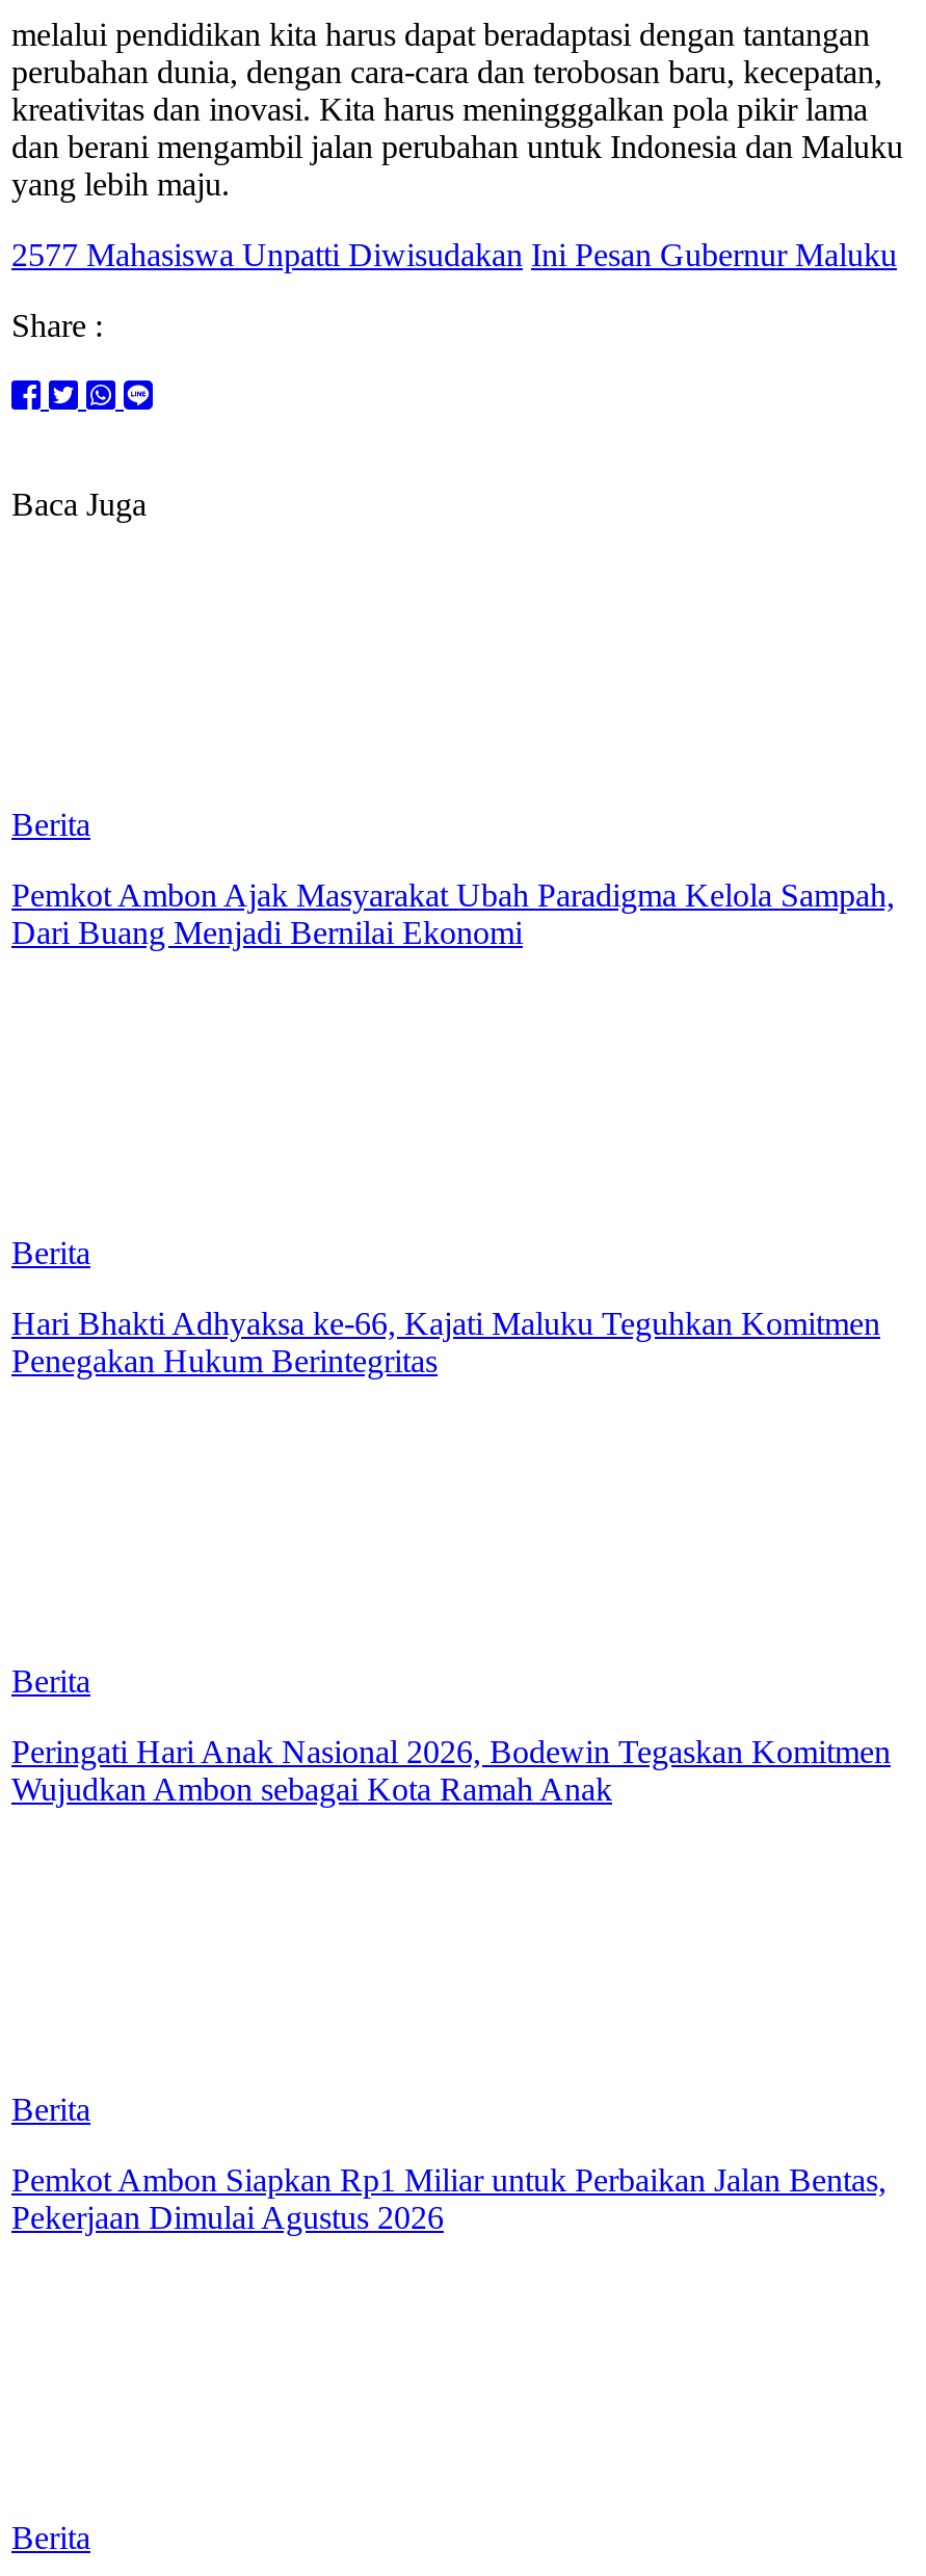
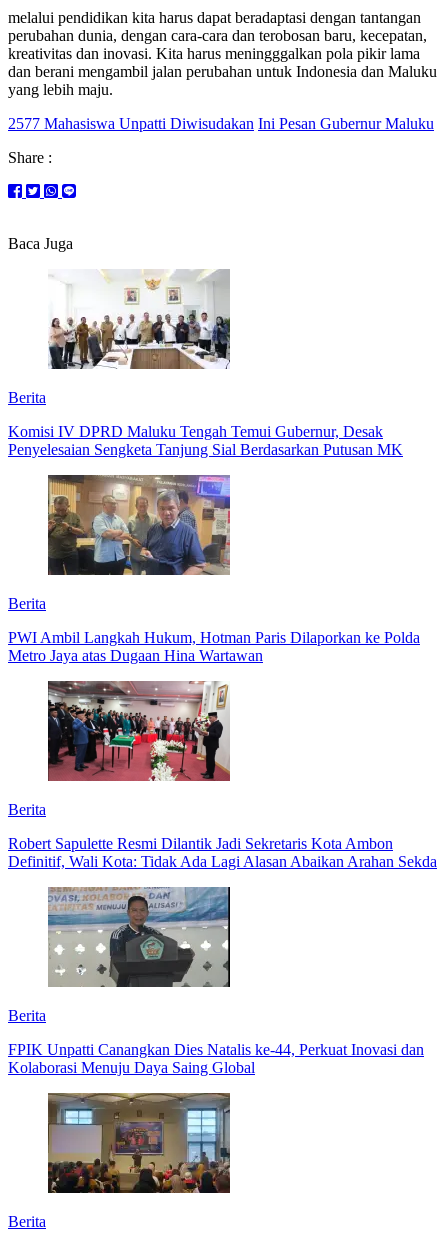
none -> [48,269,231,370] [image]
none -> [47,474,231,576] [image]
[11,877,895,950] Pemkot Ambon Ajak Masyarakat Ubah Paradigma Kelola Sampah, | Dari Buang Menjadi Bernilai Ekonomi -> [8,423,403,458] Komisi IV DPRD Maluku Tengah Temui Gubernur, Desak | Penyelesaian Sengketa Tanjung Sial Berdasarkan Putusan MK
none -> [47,680,231,782] [image]
[11,1305,880,1378] Hari Bhakti Adhyaksa ke-66, Kajati Maluku Teguhkan Komitmen | Penegakan Hukum Berintegritas -> [8,629,420,664] PWI Ambil Langkah Hukum, Hotman Paris Dilaporkan ke Polda | Metro Jaya atas Dugaan Hina Wartawan
none -> [47,886,231,988] [image]
[11,1734,891,1806] Peringati Hari Anak Nasional 2026, Bodewin Tegaskan Komitmen | Wujudkan Ambon sebagai Kota Ramah Anak -> [8,835,437,870] Robert Sapulette Resmi Dilantik Jadi Sekretaris Kota Ambon | Definitif, Wali Kota: Tidak Ada Lagi Alasan Abaikan Arahan Sekda
none -> [47,1092,231,1194] [image]
[11,2162,887,2235] Pemkot Ambon Siapkan Rp1 Miliar untuk Perbaikan Jalan Bentas, | Pekerjaan Dimulai Agustus 2026 -> [8,1041,424,1076] FPIK Unpatti Canangkan Dies Natalis ke-44, Perkuat Inovasi dan | Kolaborasi Menuju Daya Saing Global

